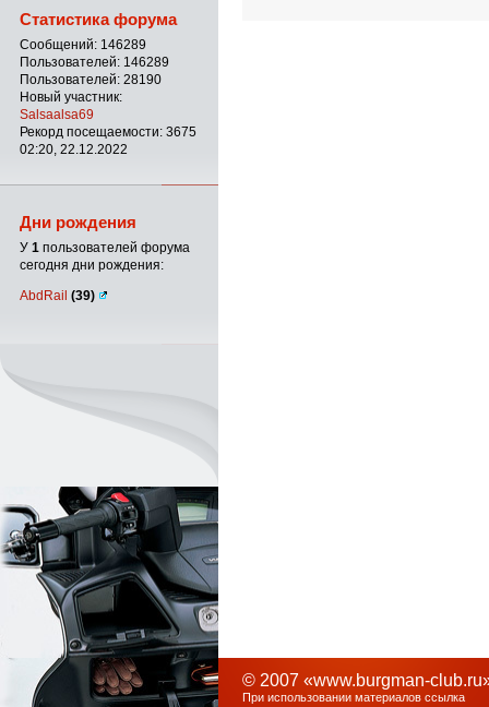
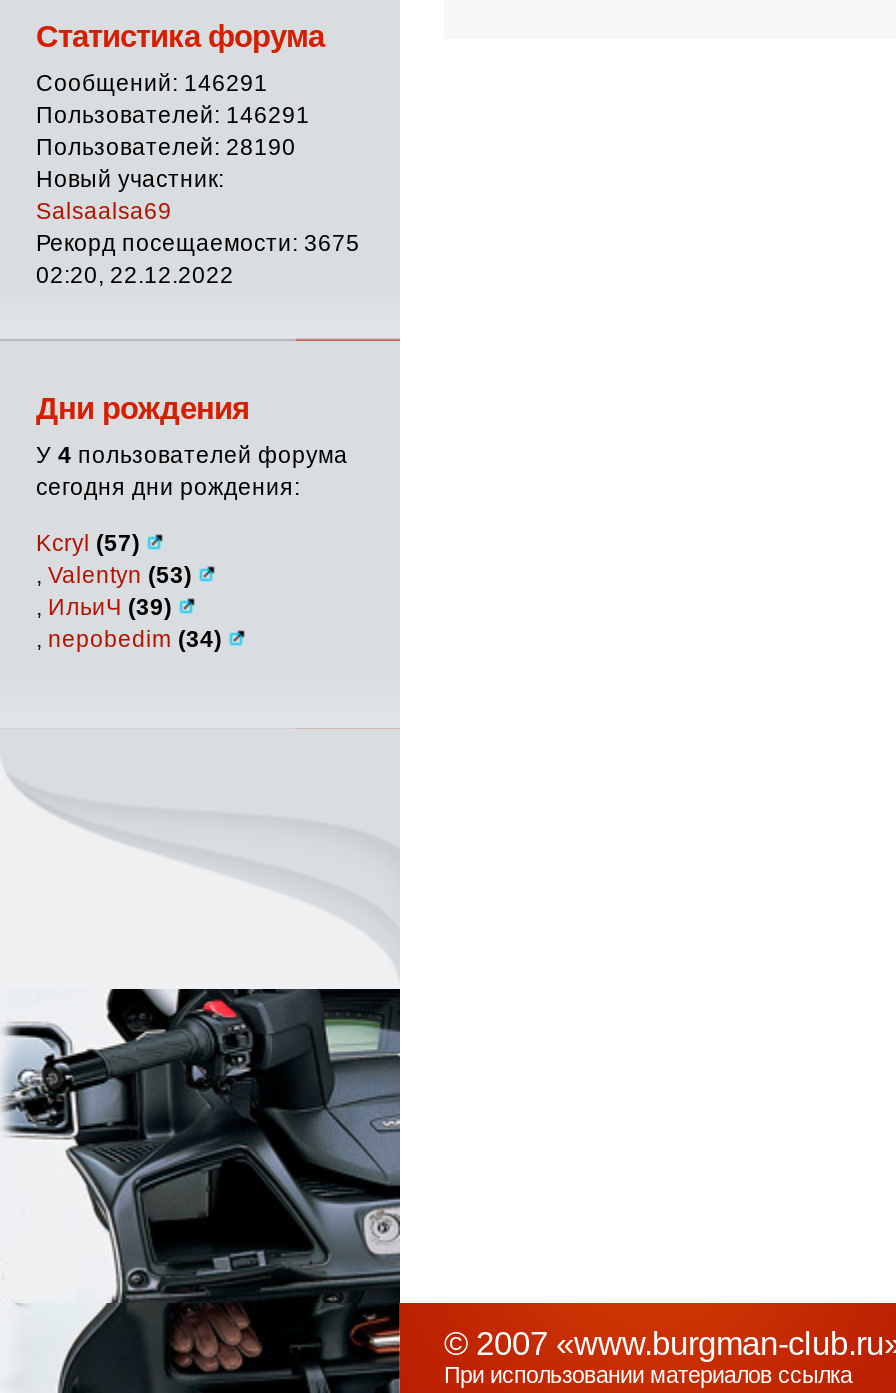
[20,39,146,52] Сообщений: 146289 -> [36,72,268,96] Сообщений: 146291
[20,56,169,69] Пользователей: 146289 -> [36,104,310,128] Пользователей: 146291
[20,242,190,255] У 1 пользователей форума -> [36,444,348,468] У 4 пользователей форума
[20,289,95,302] AbdRail (39) -> [36,531,222,651] Kcryl (57) | , Valentyn (53) | , ИльиЧ (39) | , nepobedim (34)

